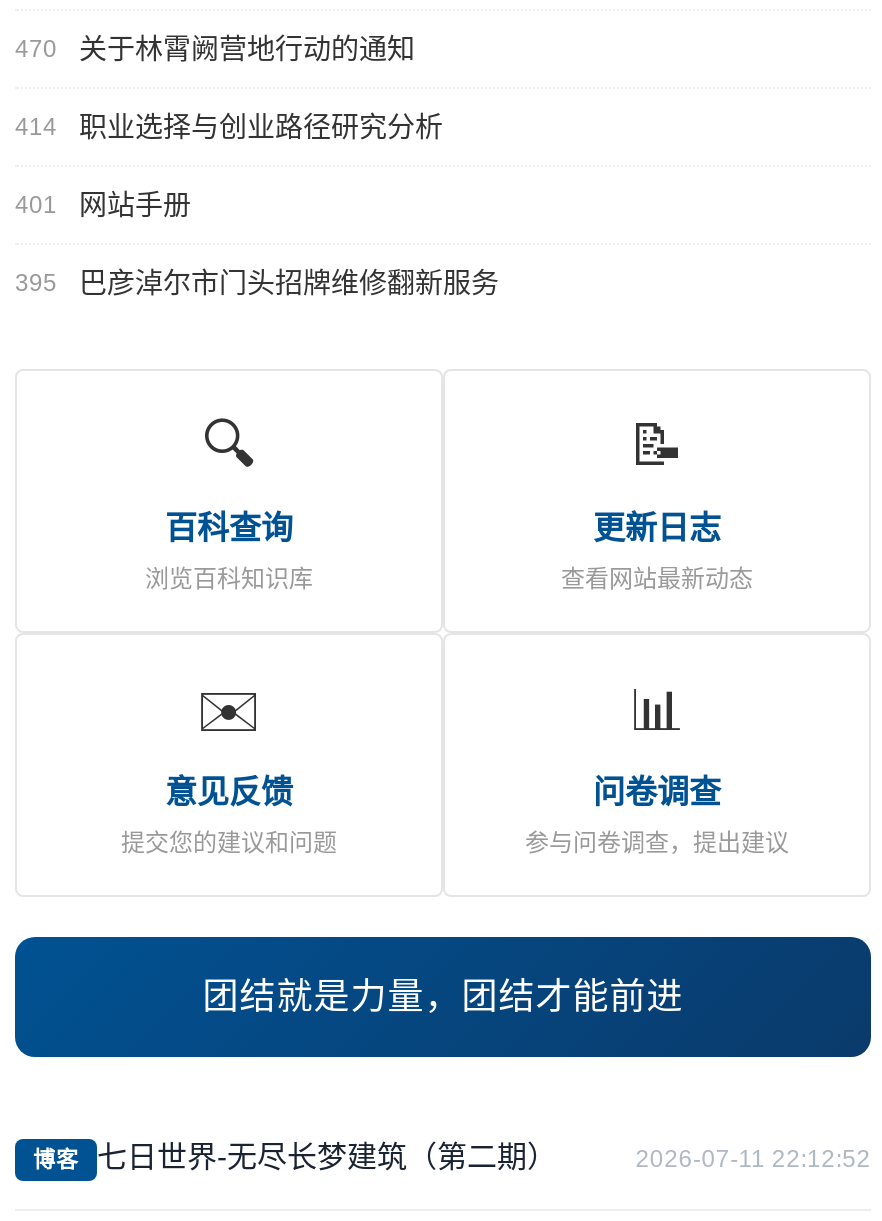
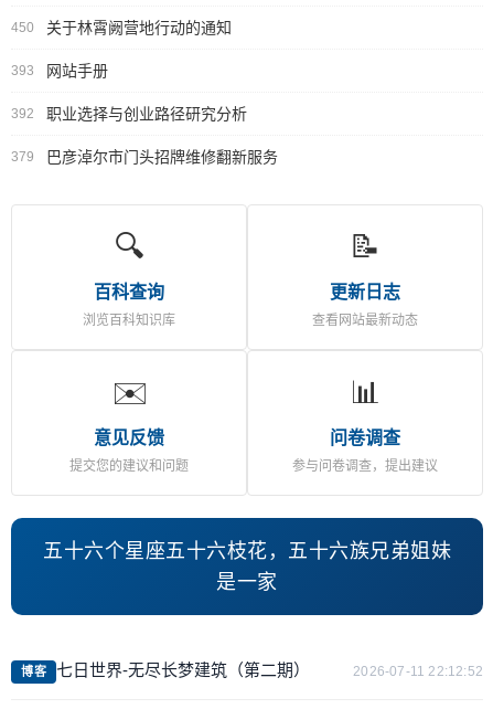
[15,33,415,65] 470 关于林霄阙营地行动的通知 -> [11,19,232,36] 450 关于林霄阙营地行动的通知
[15,112,57,218] 414 | 401 -> [11,62,34,78] 393
moved [79,111,443,143] -> [46,105,247,123]: 职业选择与创业路径研究分析
moved [79,189,191,221] -> [46,62,108,80]: 网站手册
[15,268,57,296] 395 -> [11,105,34,164] 392 | 379
[203,977,683,1017] 团结就是力量，团结才能前进 -> [43,540,451,593] 五十六个星座五十六枝花，五十六族兄弟姐妹 | 是一家

